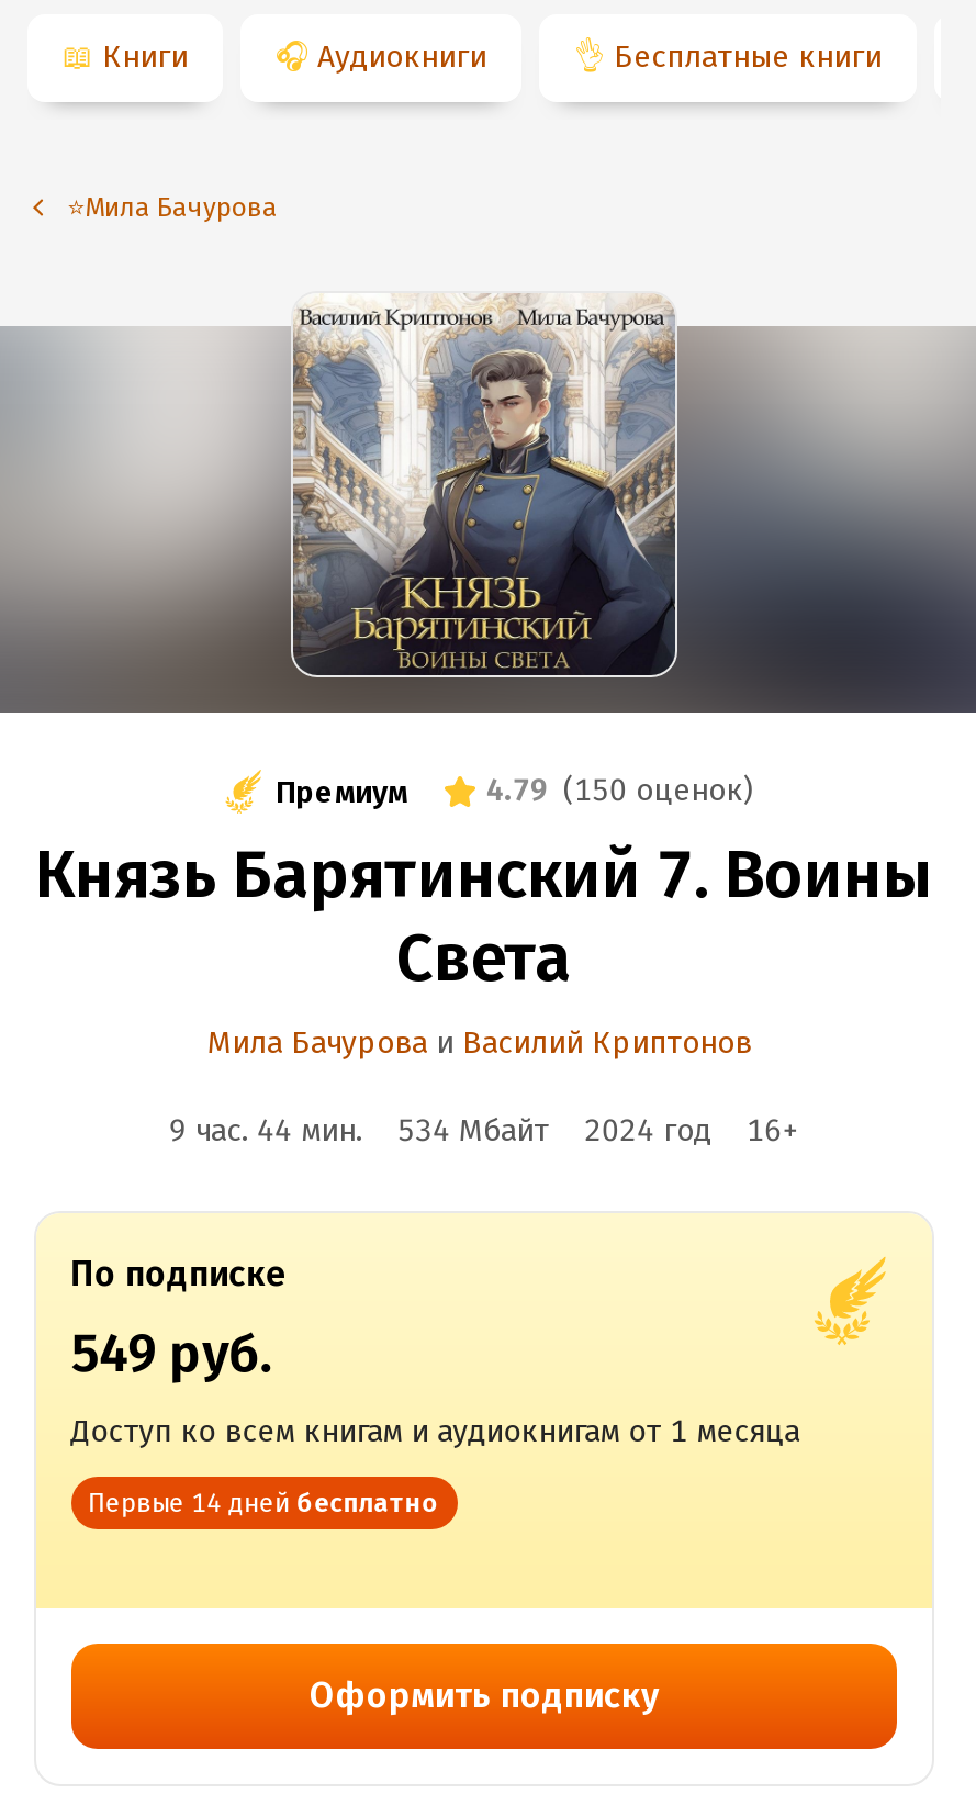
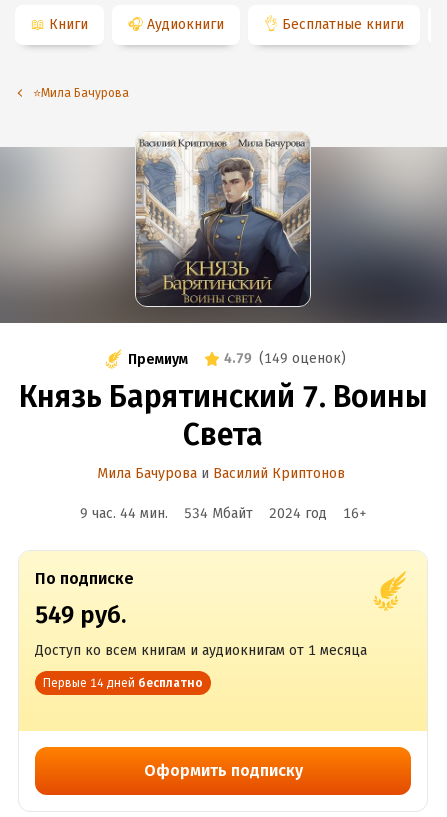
[486,772,754,809] 4.79 (150 оценок) -> [224,350,346,367] 4.79 (149 оценок)

